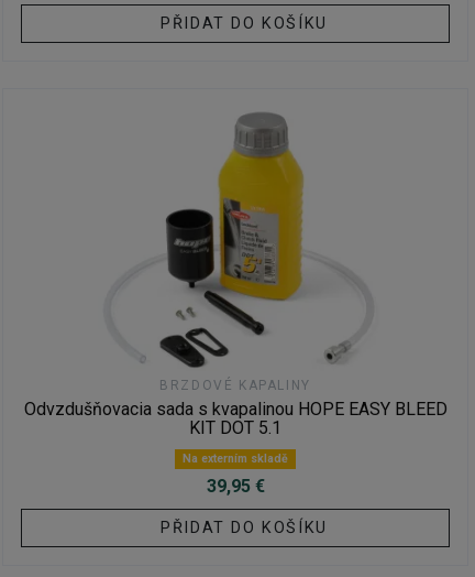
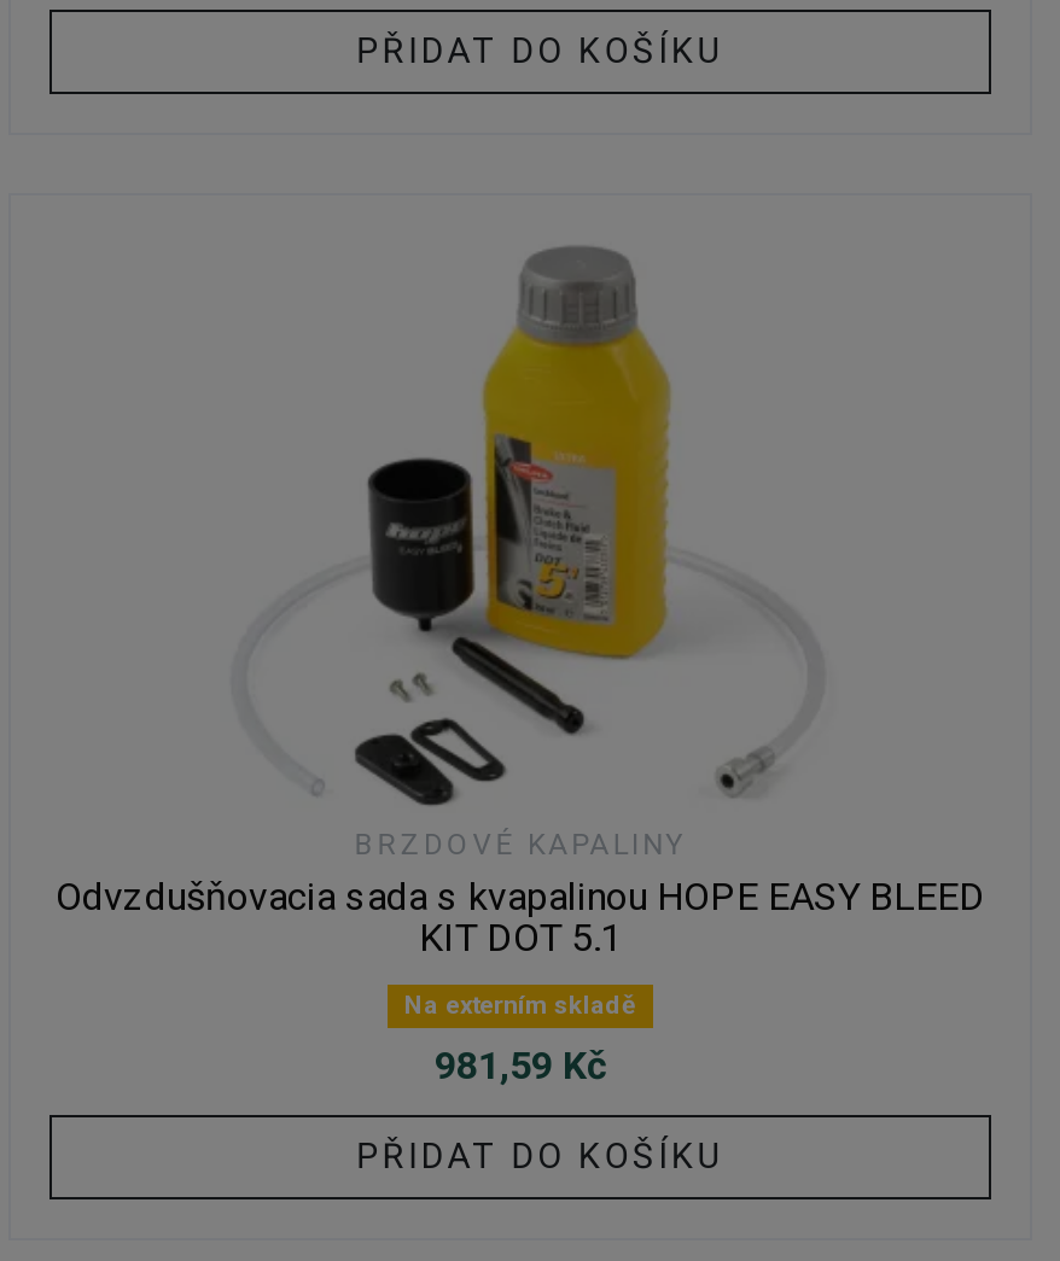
[206,476,264,497] 39,95 € -> [435,1043,606,1088] 981,59 Kč

